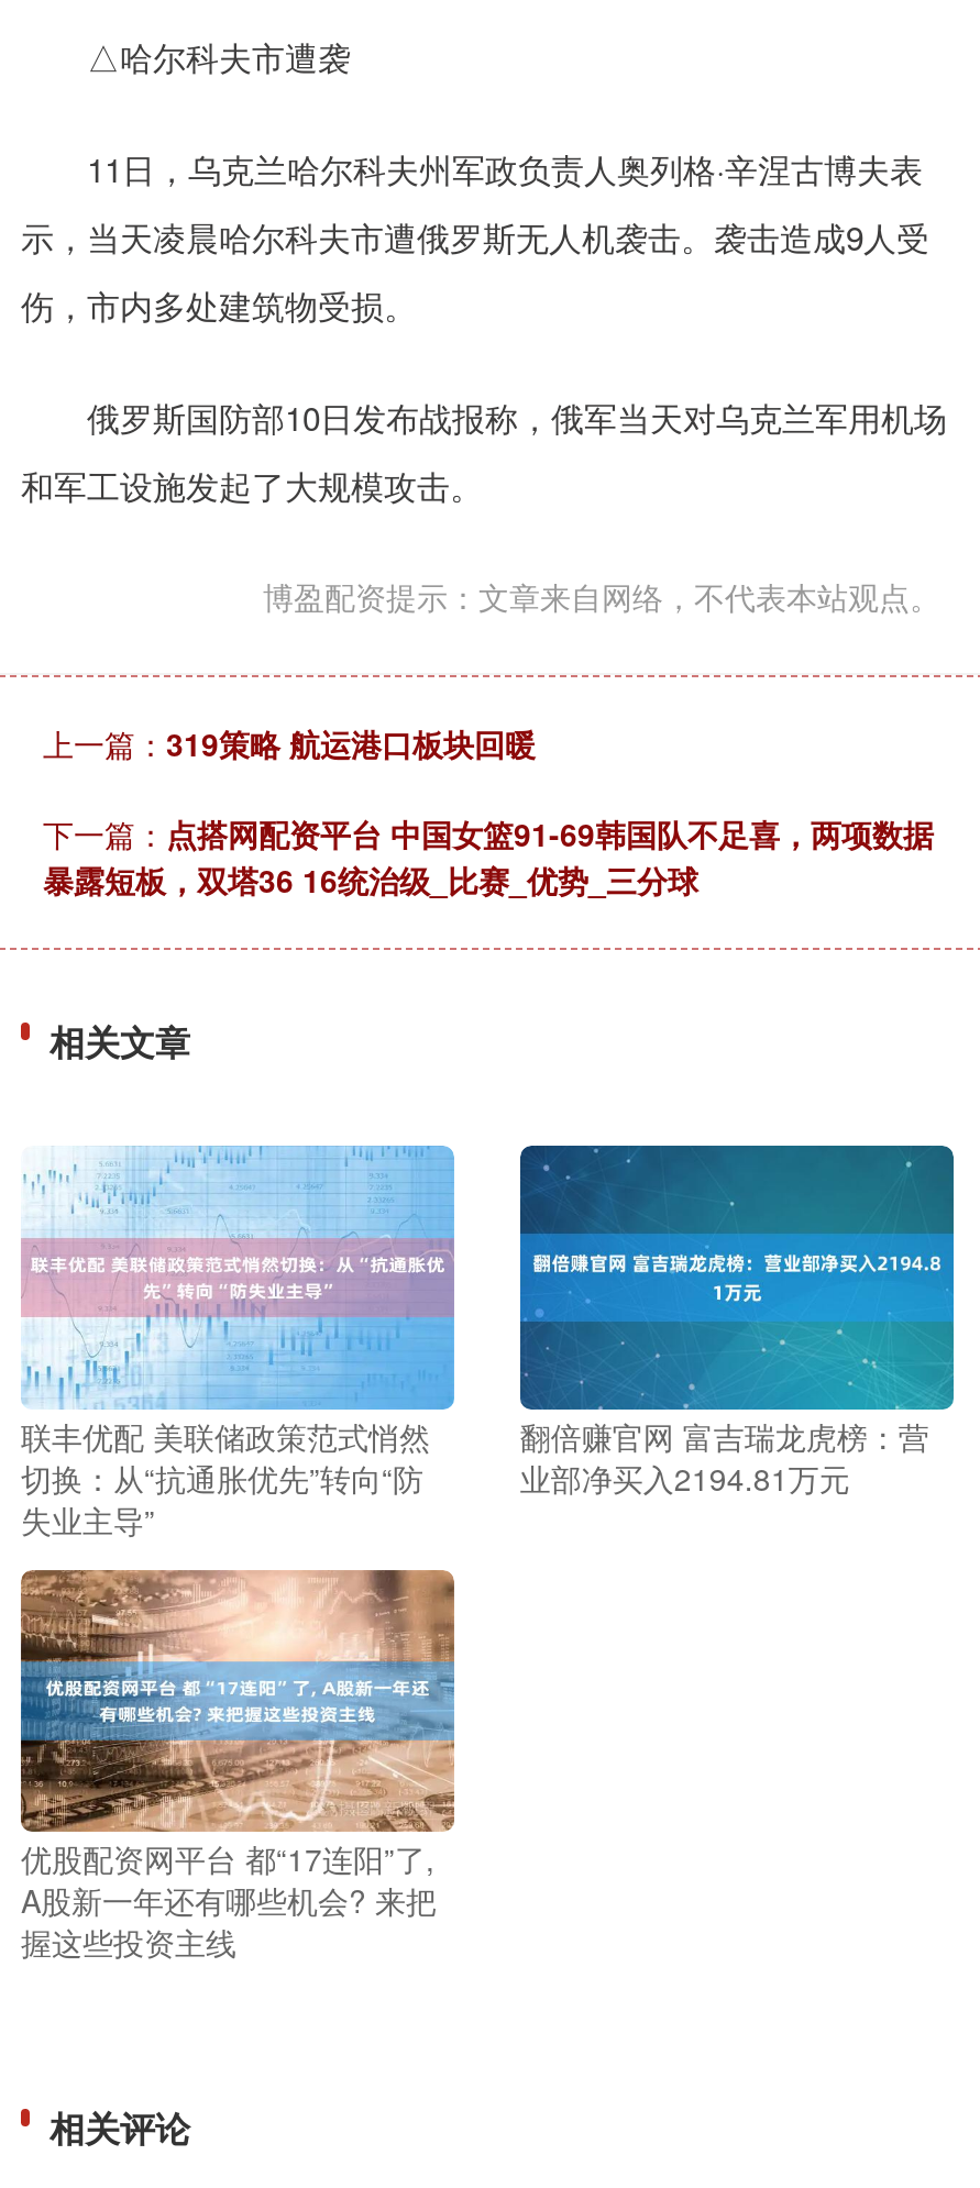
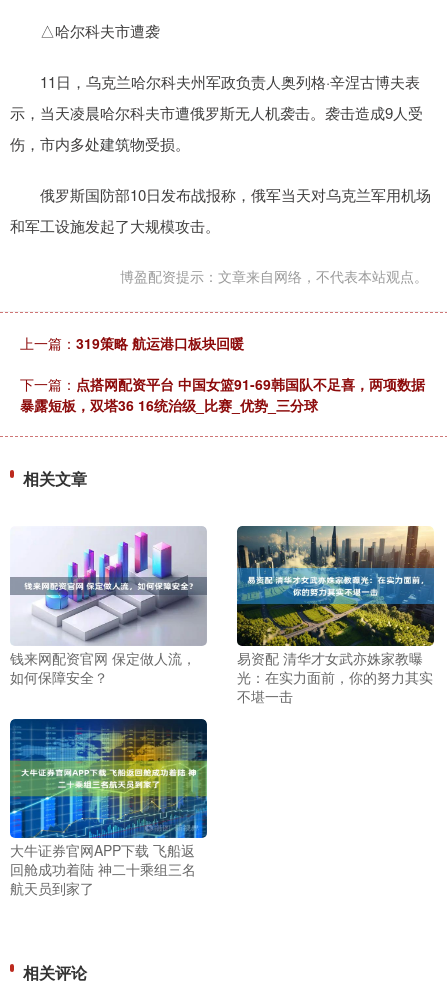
[21,1146,454,1541] [image] | 联丰优配 美联储政策范式悄然 | 切换：从“抗通胀优先”转向“防 | 失业主导” -> [10,527,207,687] [image] | 钱来网配资官网 保定做人流， | 如何保障安全？
[518,1143,956,1499] [image] | 翻倍赚官网 富吉瑞龙虎榜：营 | 业部净买入2194.81万元 -> [236,525,435,706] [image] | 易资配 清华才女武亦姝家教曝 | 光：在实力面前，你的努力其实 | 不堪一击
[19,1568,456,1964] [image] | 优股配资网平台 都“17连阳”了, | A股新一年还有哪些机会? 来把 | 握这些投资主线 -> [9,718,208,898] [image] | 大牛证券官网APP下载 飞船返 | 回舱成功着陆 神二十乘组三名 | 航天员到家了

